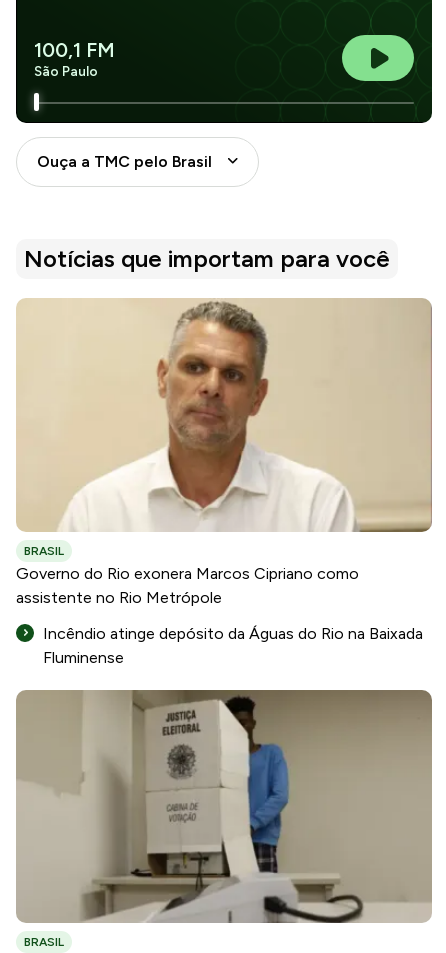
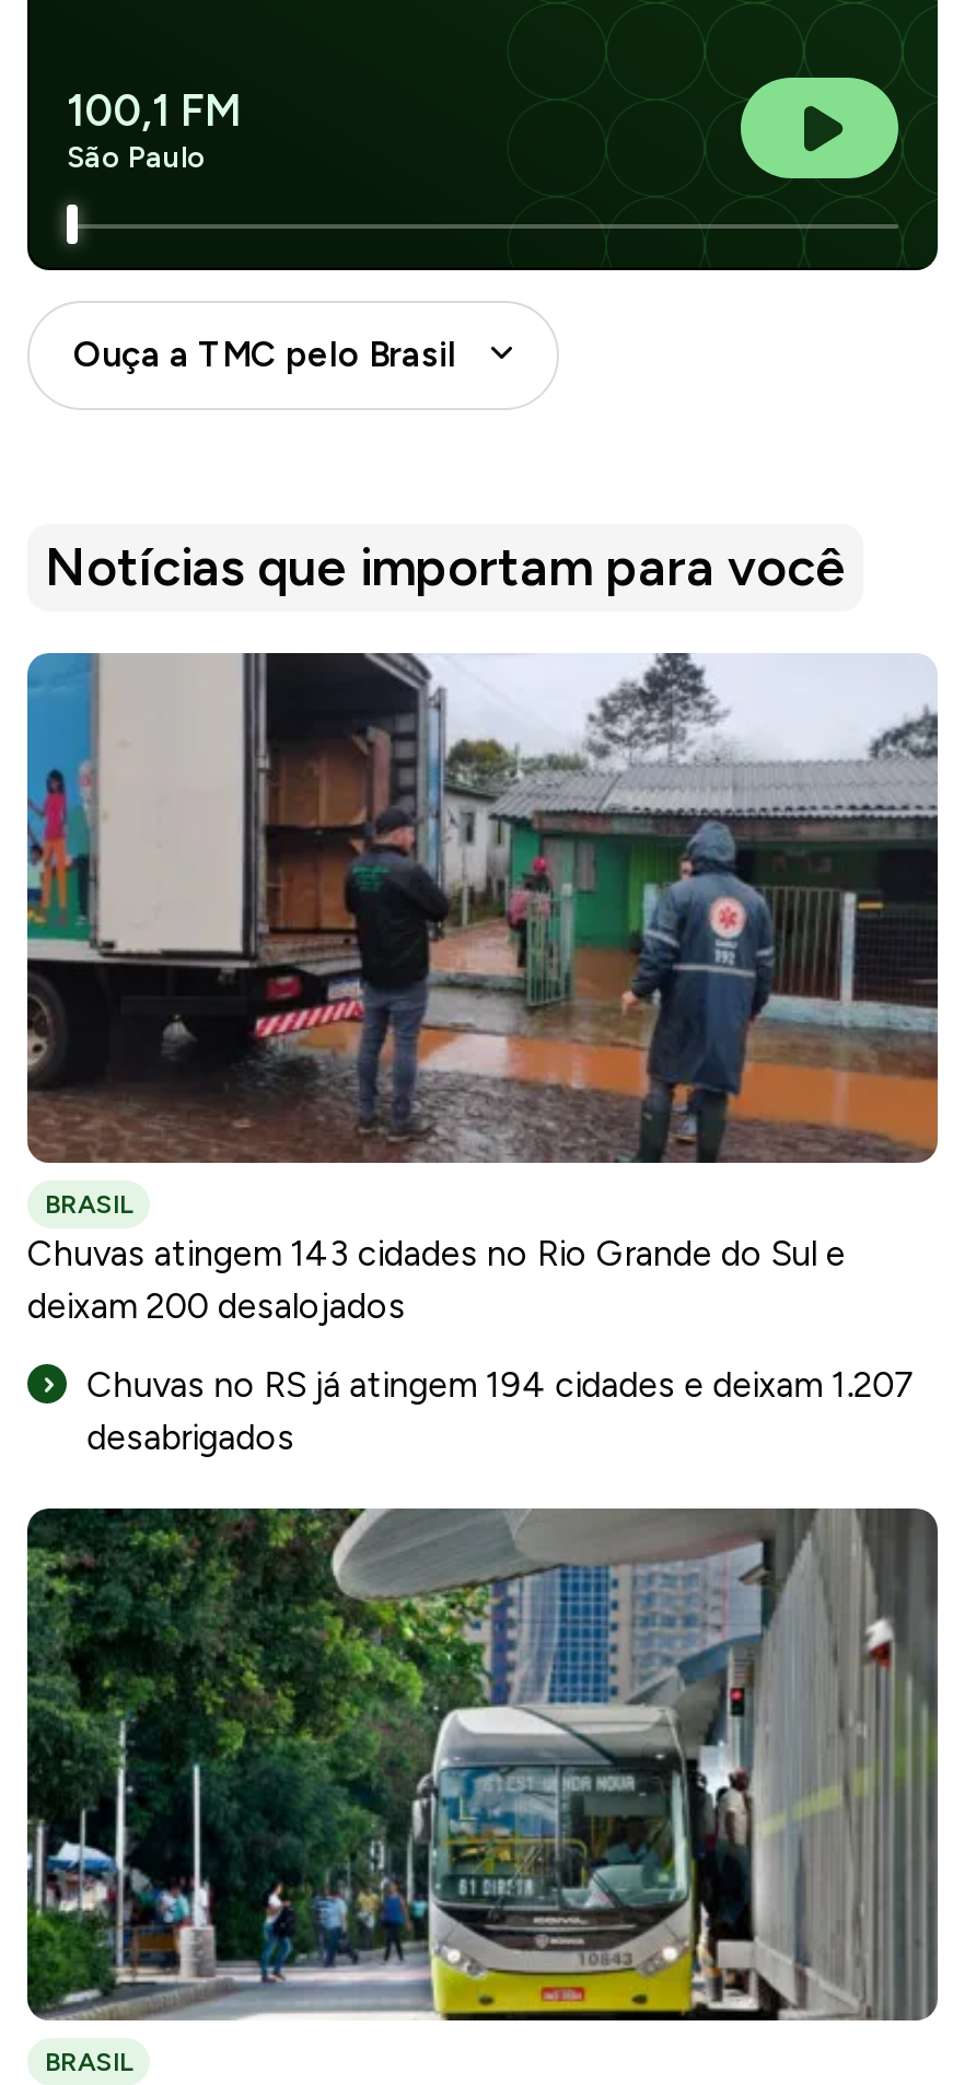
[16,298,432,607] [image] | Governo do Rio exonera Marcos Cipriano como | assistente no Rio Metrópole -> [25,652,940,1327] [image] | Chuvas atingem 143 cidades no Rio Grande do Sul e | deixam 200 desalojados
[43,624,423,667] Incêndio atinge depósito da Águas do Rio na Baixada | Fluminense -> [87,1364,914,1458] Chuvas no RS já atingem 194 cidades e deixam 1.207 | desabrigados
[16,689,432,923] [image] -> [25,1507,938,2022] [image]

